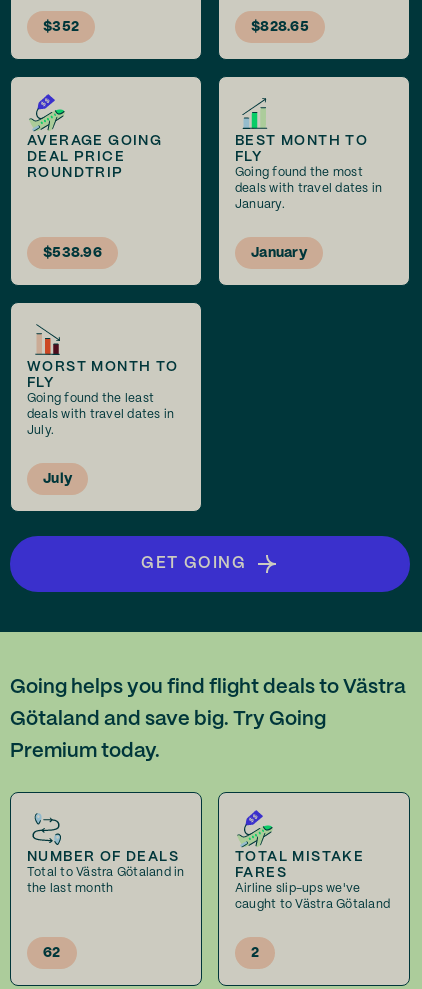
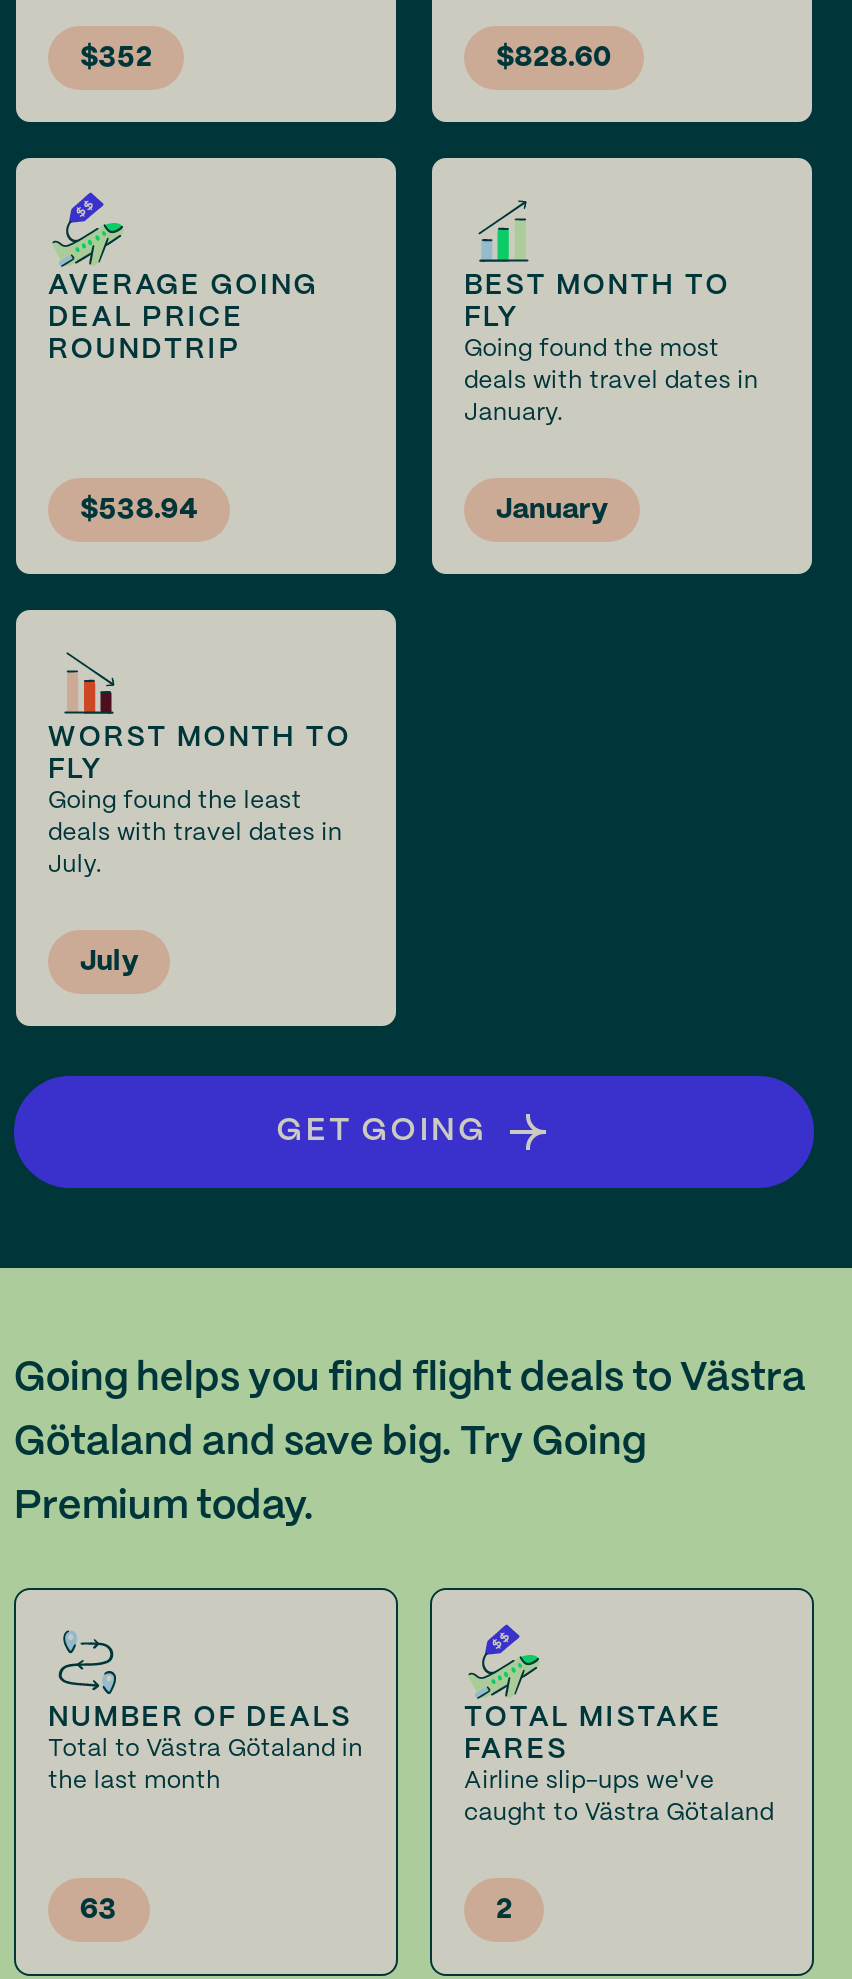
[251,20,309,34] $828.65 -> [496,44,612,72] $828.60
[43,246,102,260] $538.96 -> [80,496,198,524] $538.94
[43,946,61,960] 62 -> [80,1896,117,1924] 63

